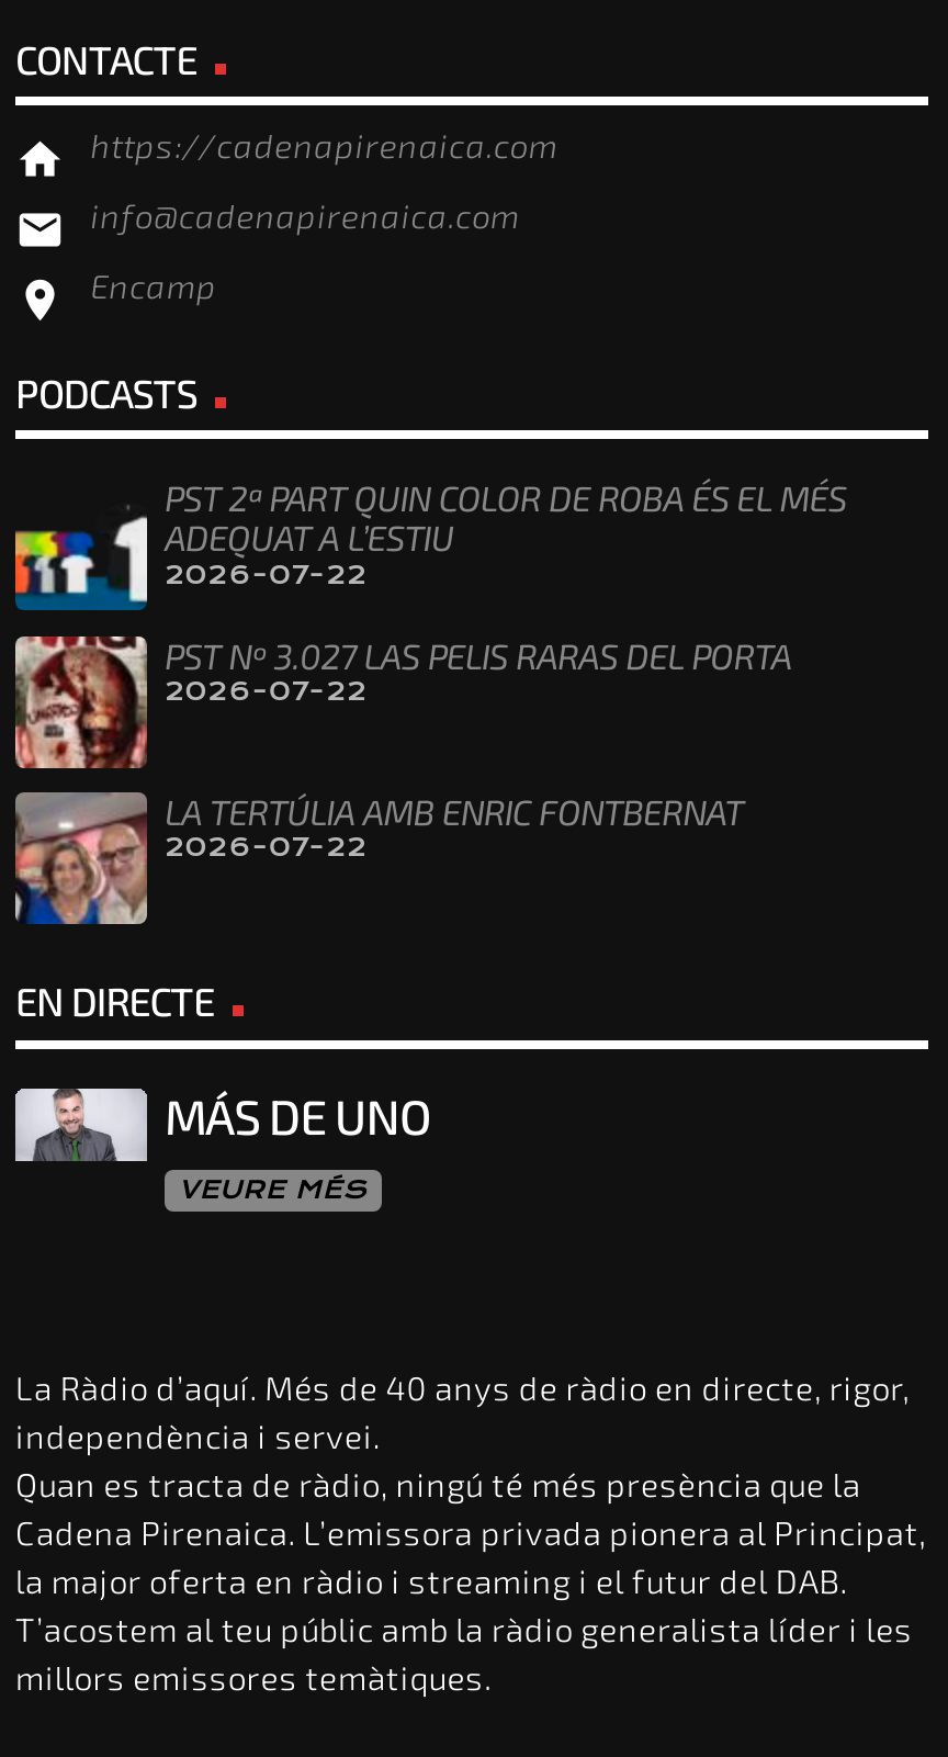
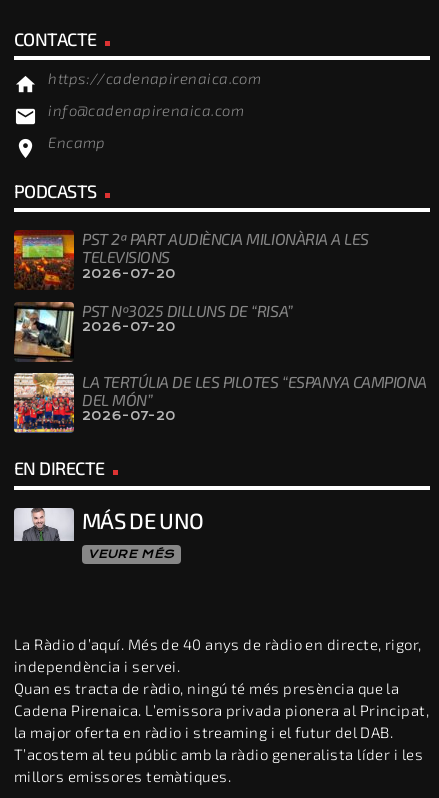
[13,477,847,612] [image] | PST 2ª PART QUIN COLOR DE ROBA ÉS EL MÉS | ADEQUAT A L’ESTIU | 2026-07-22 -> [13,229,369,290] [image] | PST 2ª PART AUDIÈNCIA MILIONÀRIA A LES | TELEVISIONS | 2026-07-20
[13,633,792,770] [image] | PST Nº 3.027 LAS PELIS RARAS DEL PORTA | 2026-07-22 -> [14,301,293,362] [image] | PST Nº3025 DILLUNS DE “RISA” | 2026-07-20
[13,790,743,926] [image] | LA TERTÚLIA AMB ENRIC FONTBERNAT | 2026-07-22 -> [13,372,427,434] [image] | LA TERTÚLIA DE LES PILOTES “ESPANYA CAMPIONA | DEL MÓN” | 2026-07-20

